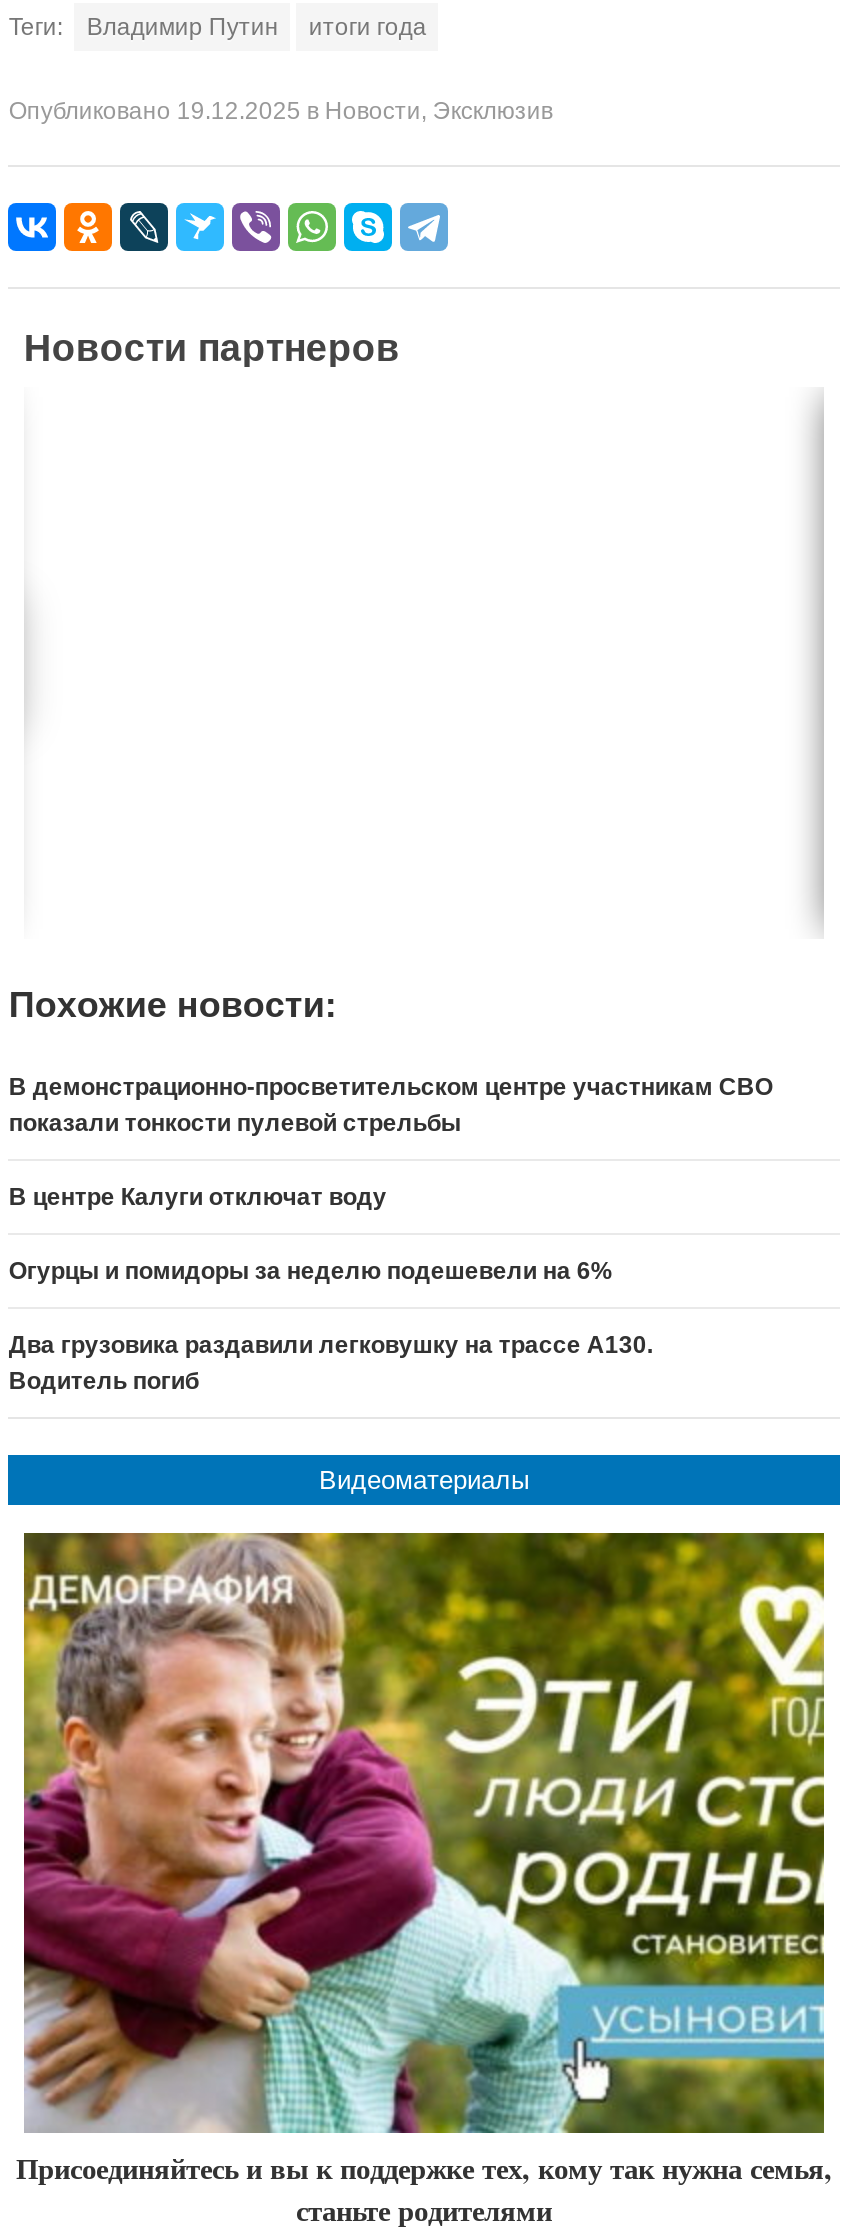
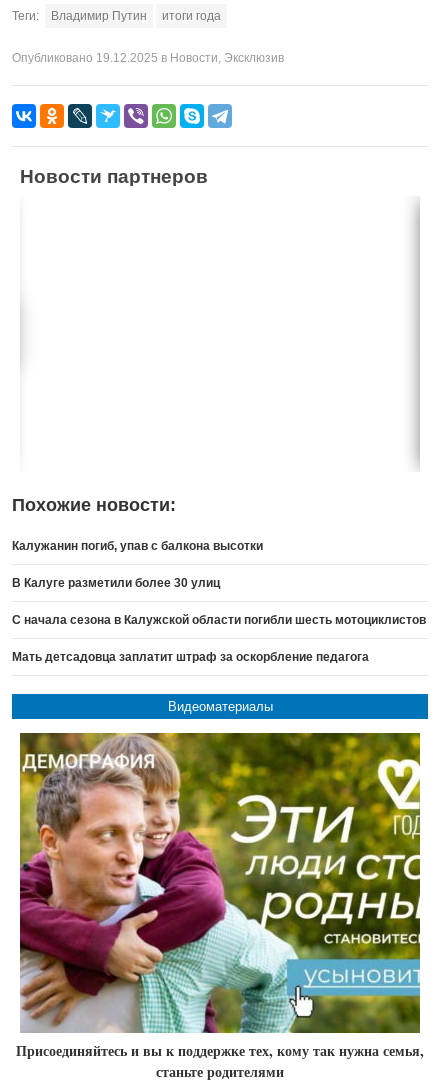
[9,1074,773,1138] В демонстрационно-просветительском центре участникам СВО | показали тонкости пулевой стрельбы -> [12,539,263,553] Калужанин погиб, упав с балкона высотки
[9,1184,387,1212] В центре Калуги отключат воду -> [12,576,220,590] В Калуге разметили более 30 улиц
[9,1258,613,1286] Огурцы и помидоры за неделю подешевели на 6% -> [12,613,426,627] С начала сезона в Калужской области погибли шесть мотоциклистов
[9,1332,653,1396] Два грузовика раздавили легковушку на трассе А130. | Водитель погиб -> [12,650,369,664] Мать детсадовца заплатит штраф за оскорбление педагога

